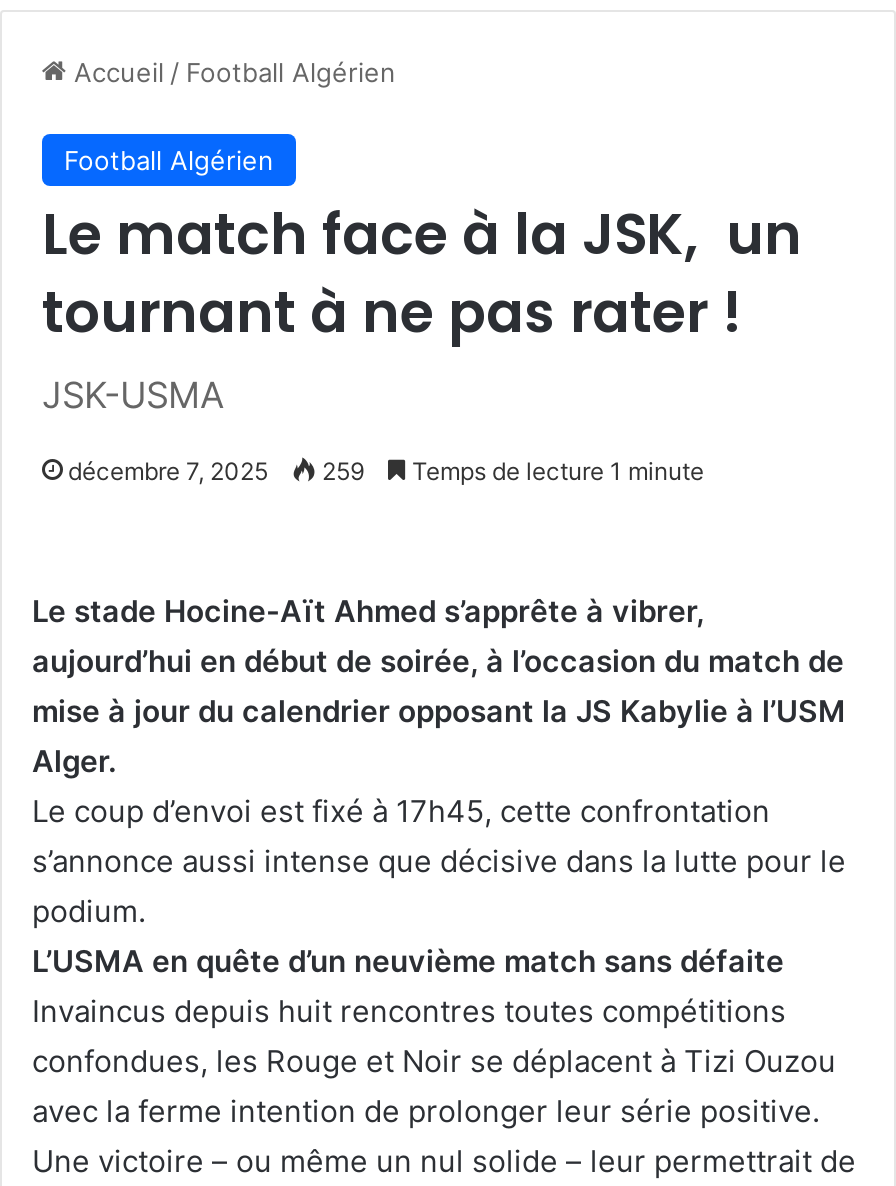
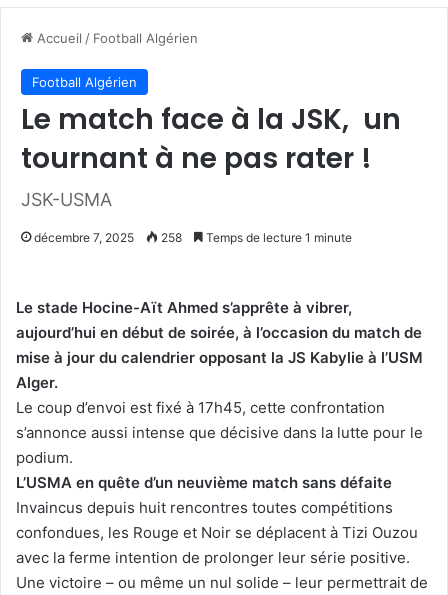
[68,456,704,486] décembre 7, 2025 259 Temps de lecture 1 minute -> [34,230,352,245] décembre 7, 2025 258 Temps de lecture 1 minute

